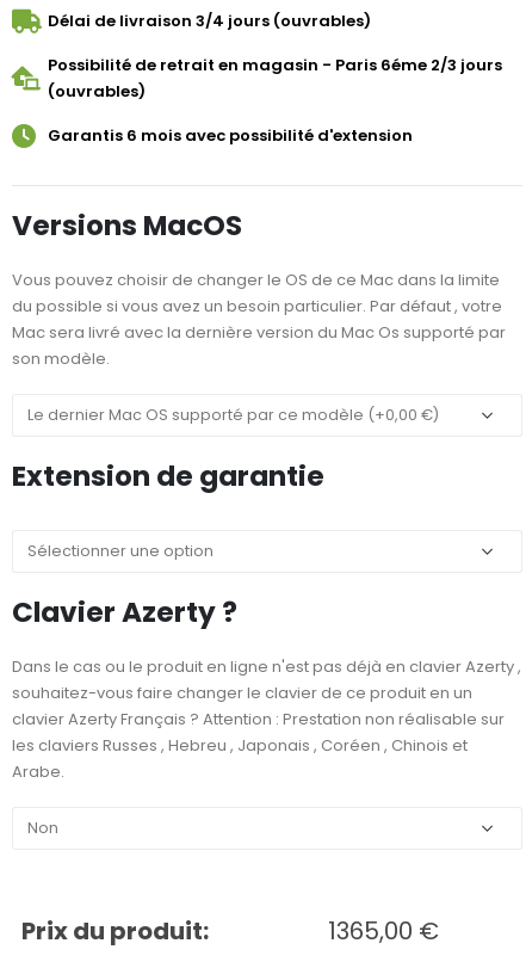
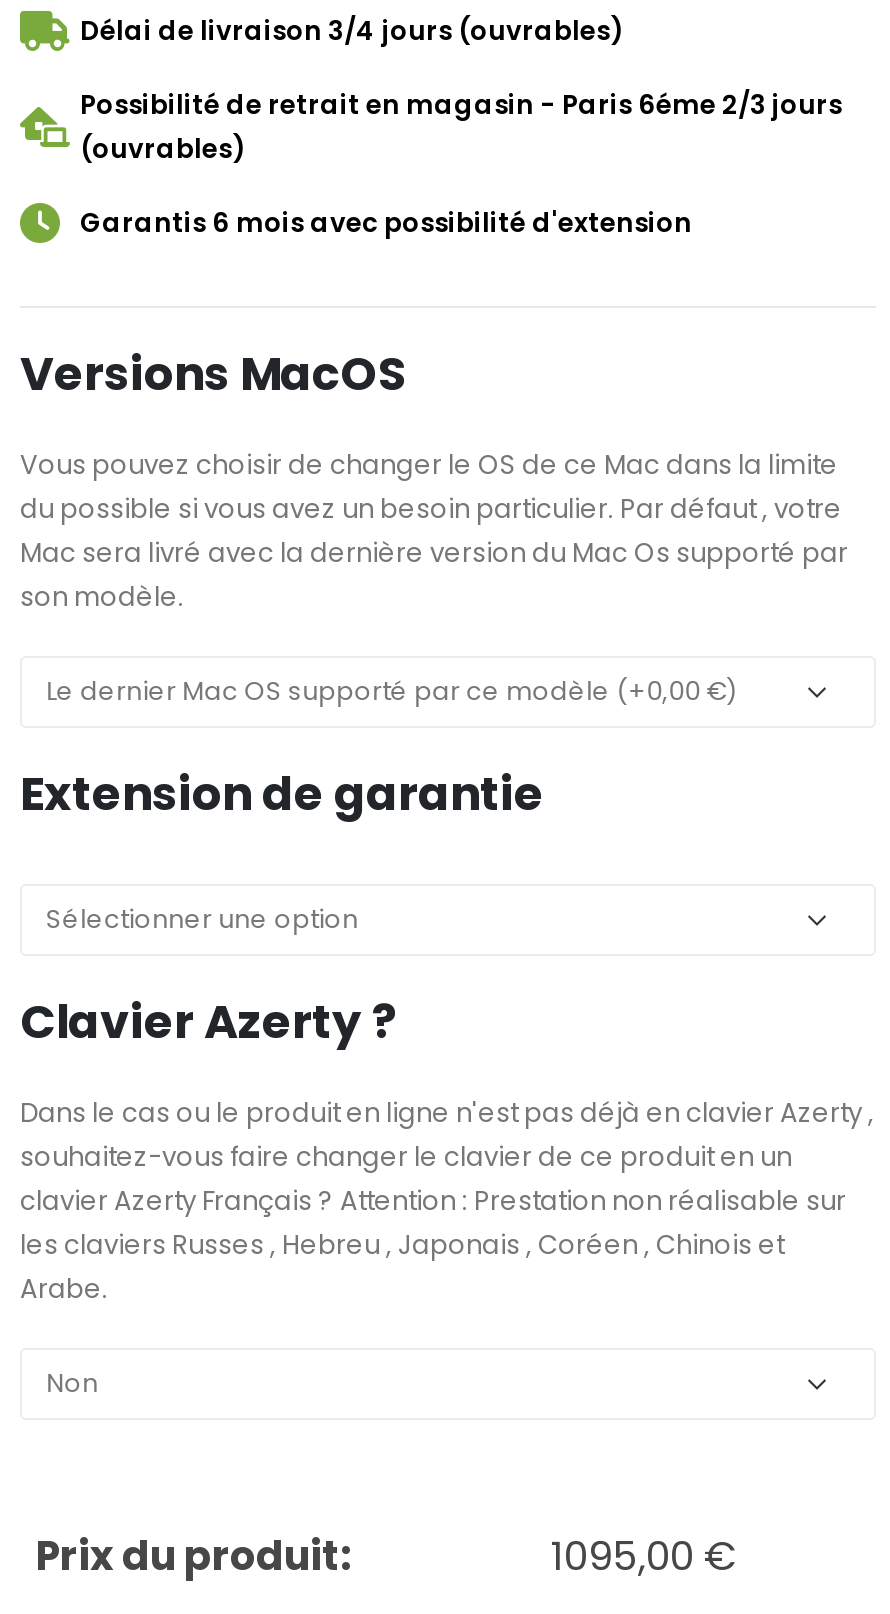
[328,915,439,948] 1365,00 € -> [550,1528,738,1584] 1095,00 €

